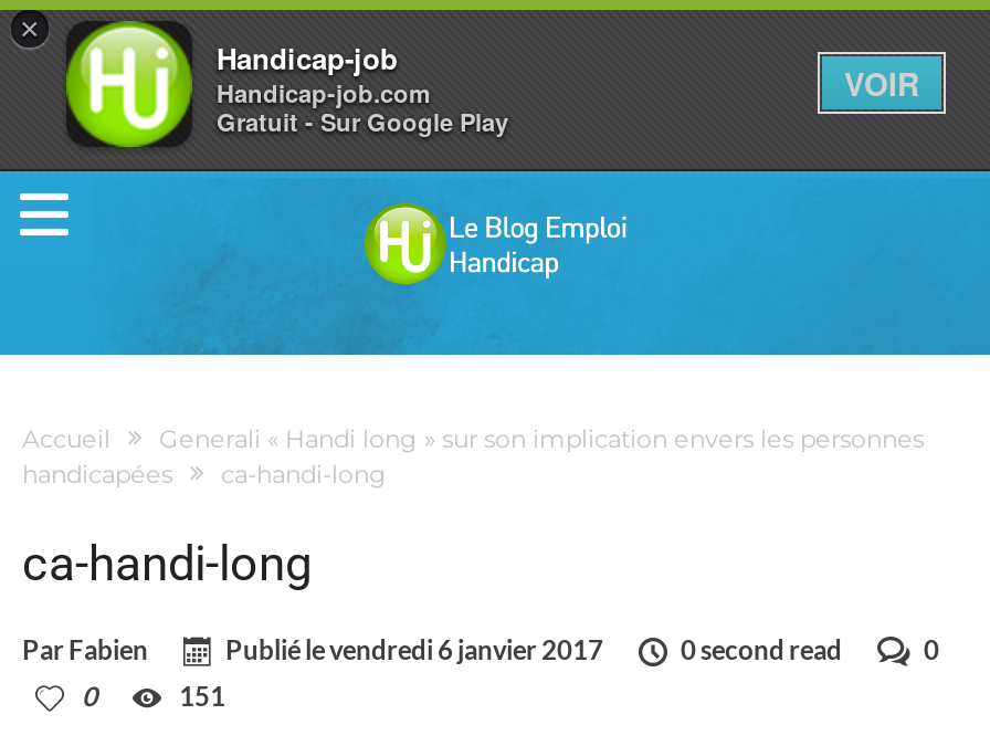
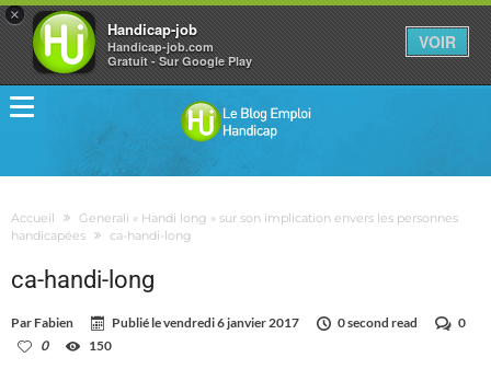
[175,680,225,713] 151 -> [87,337,112,354] 150

